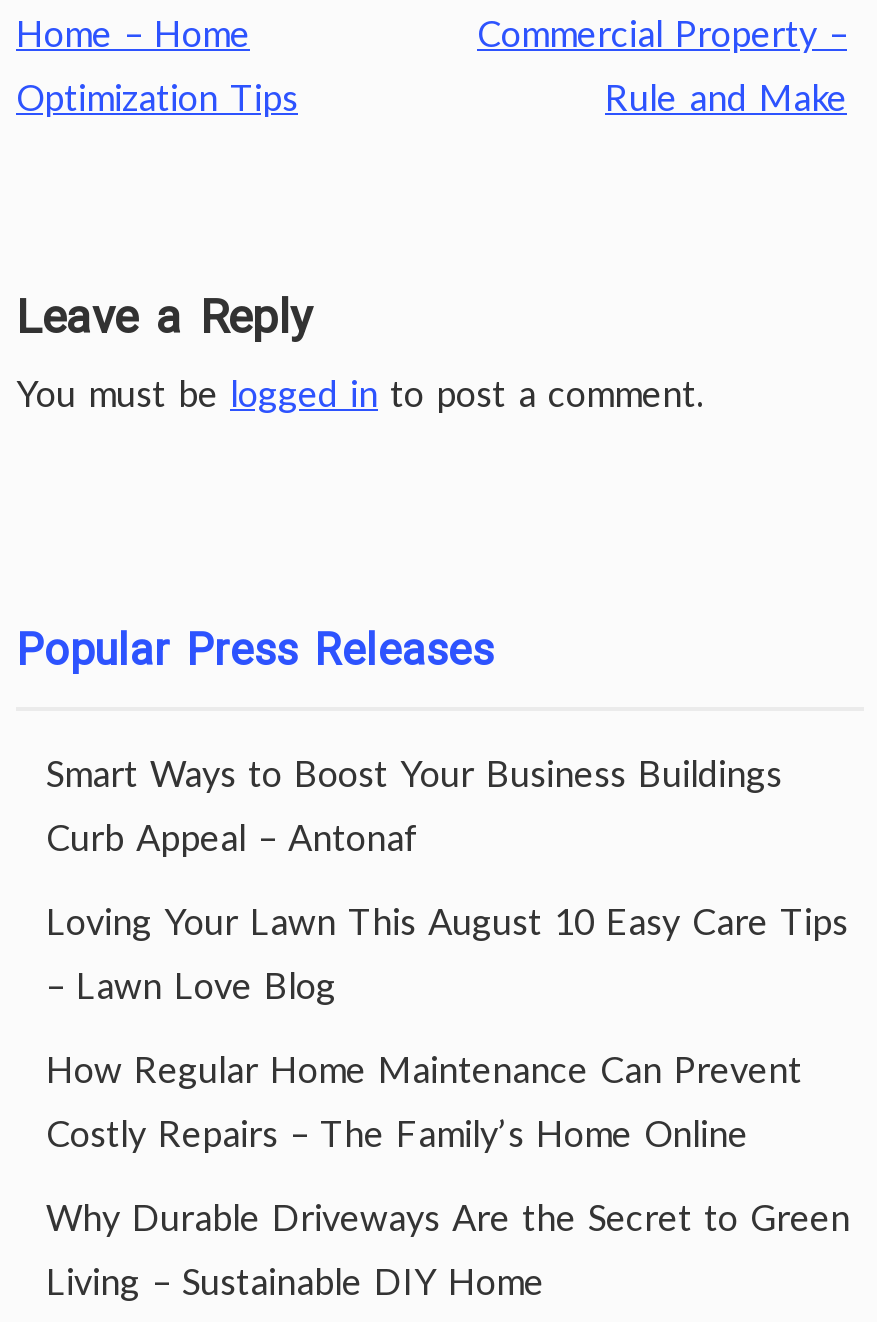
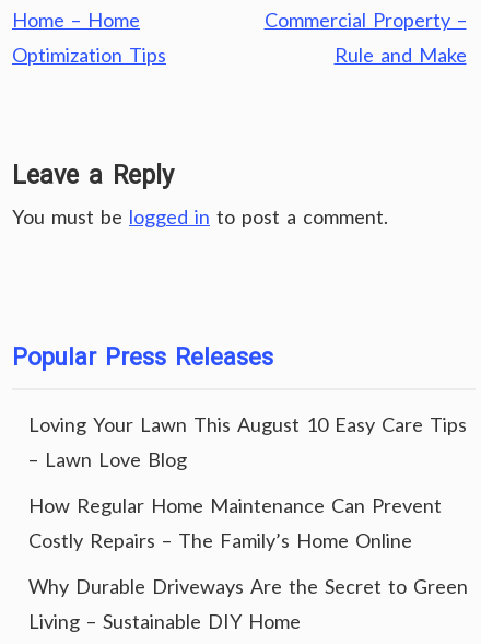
[46,751,782,859] Smart Ways to Boost Your Business Buildings | Curb Appeal – Antonaf -> none

